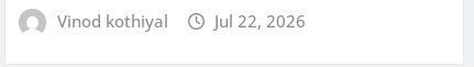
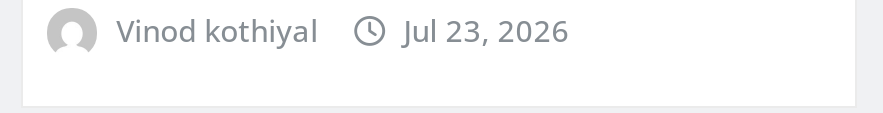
[215,10,306,32] Jul 22, 2026 -> [403,10,569,50] Jul 23, 2026

